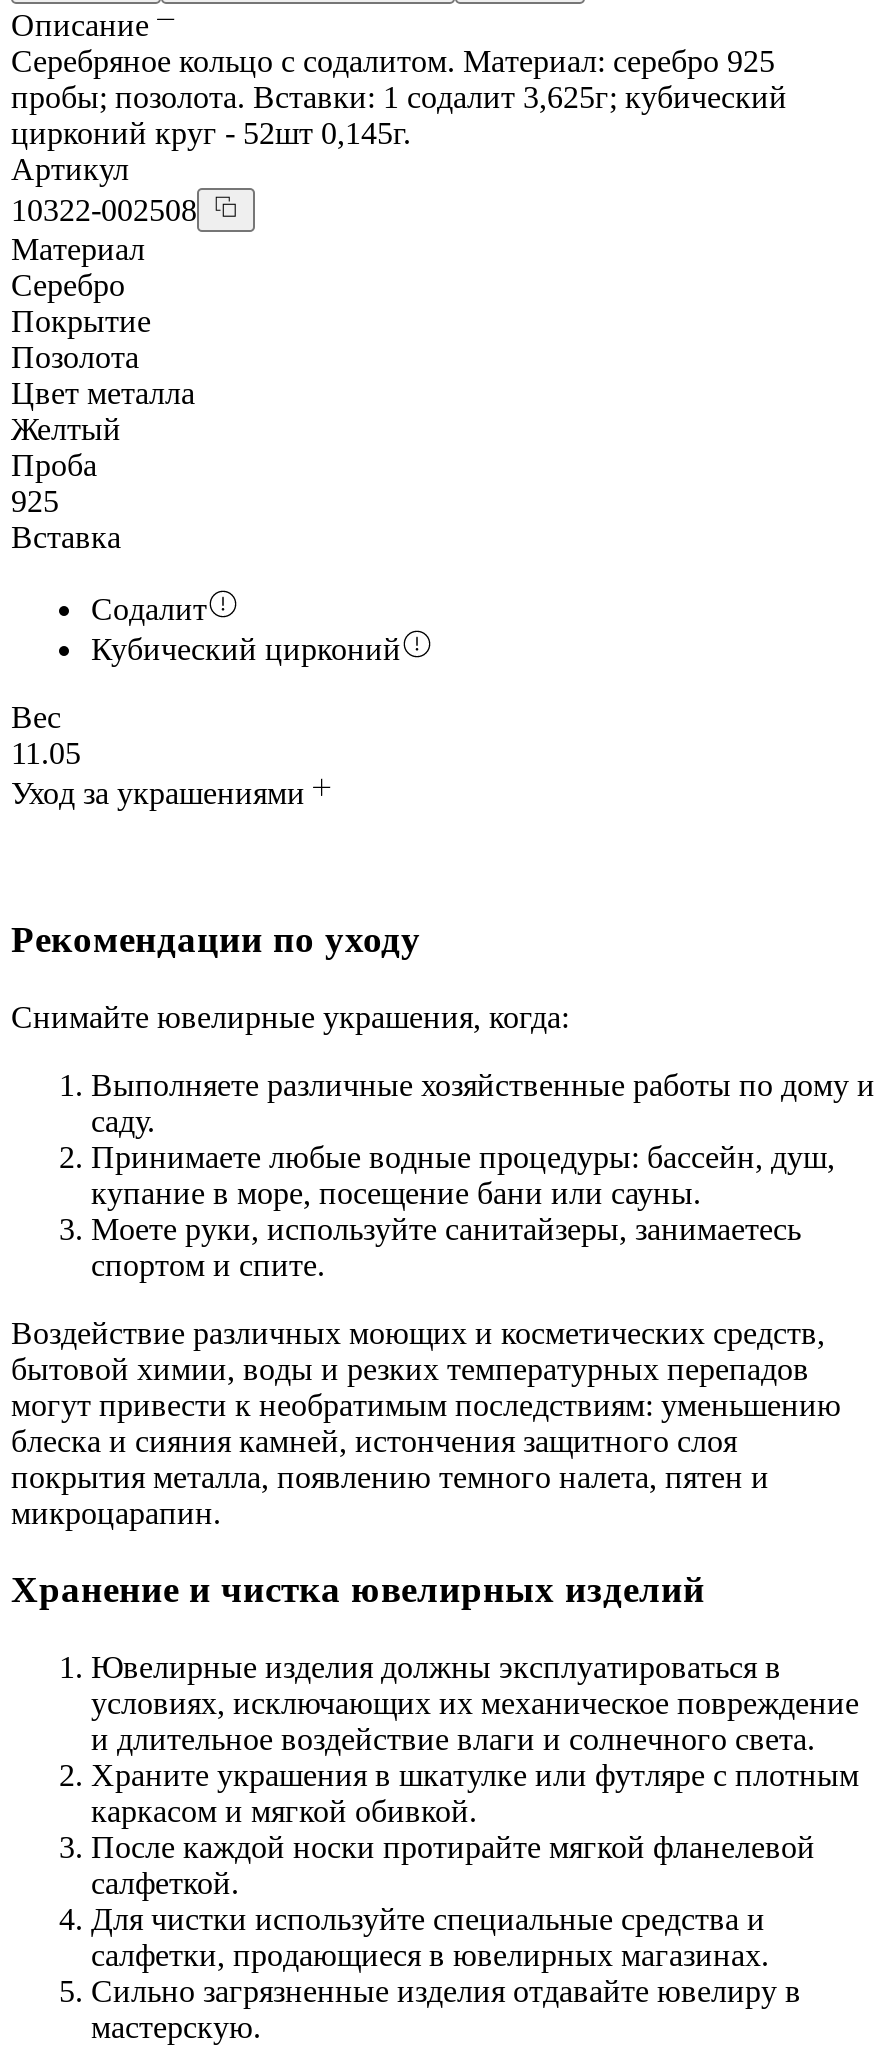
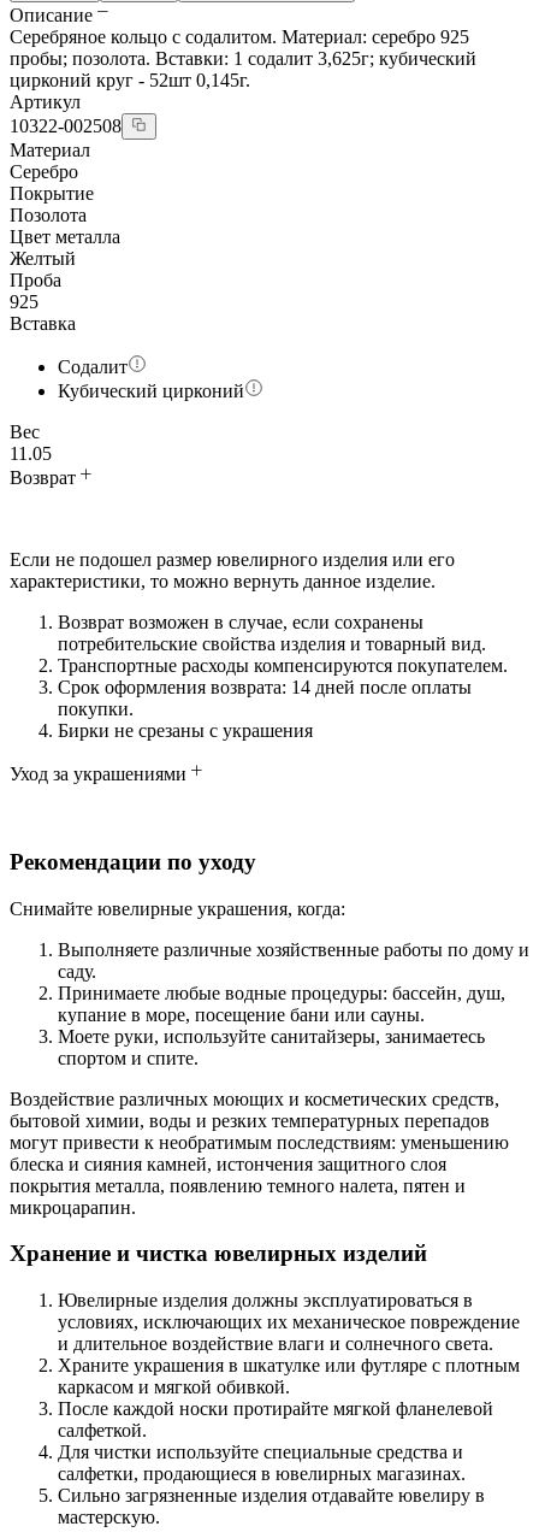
none -> [10,467,76,488] Возврат
none -> [10,549,508,741] Если не подошел размер ювелирного изделия или его | характеристики, то можно вернуть данное изделие. | Возврат возможен в случае, если сохранены | потребительские свойства изделия и товарный вид. | Транспортные расходы компенсируются покупателем. | Срок оформления возврата: 14 дней после оплаты | покупки. | Бирки не срезаны с украшения

